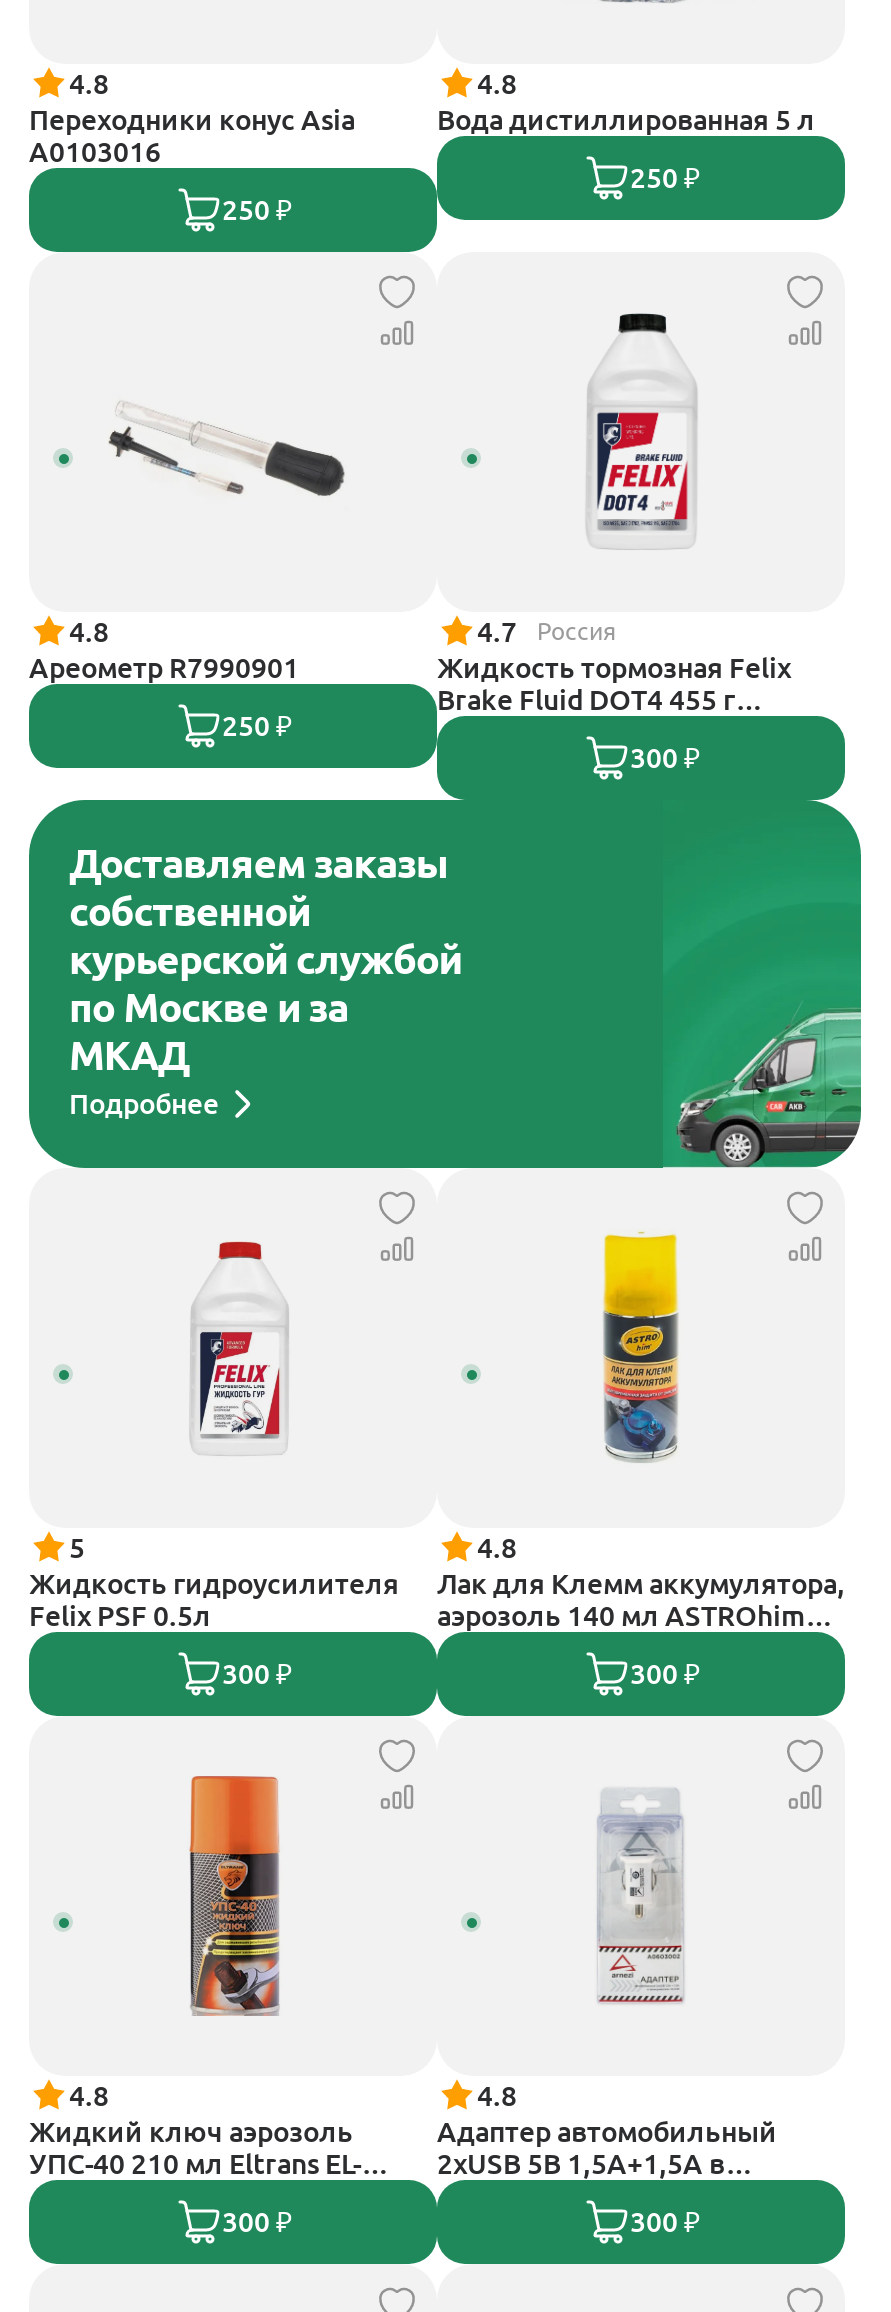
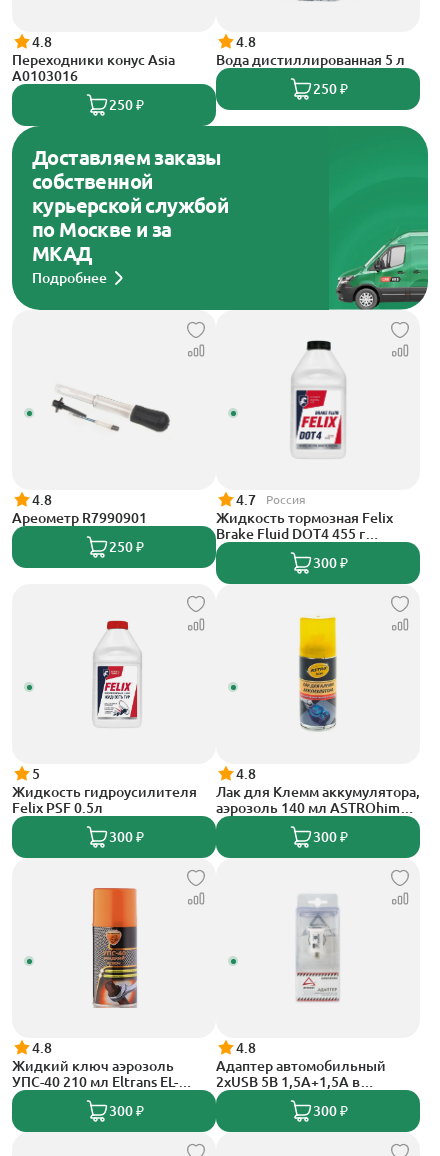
moved [29,354,791,774] -> [12,361,393,571]: [image] | 4.8 | Ареометр R7990901 | ... | Brake Fluid DOT4 455 г | 300 ₽
moved [27,798,863,1170] -> [11,125,429,311]: [image] | Доставляем заказы | собственной | курьерской службой | по Москве и за | МКАД | Подробнее

